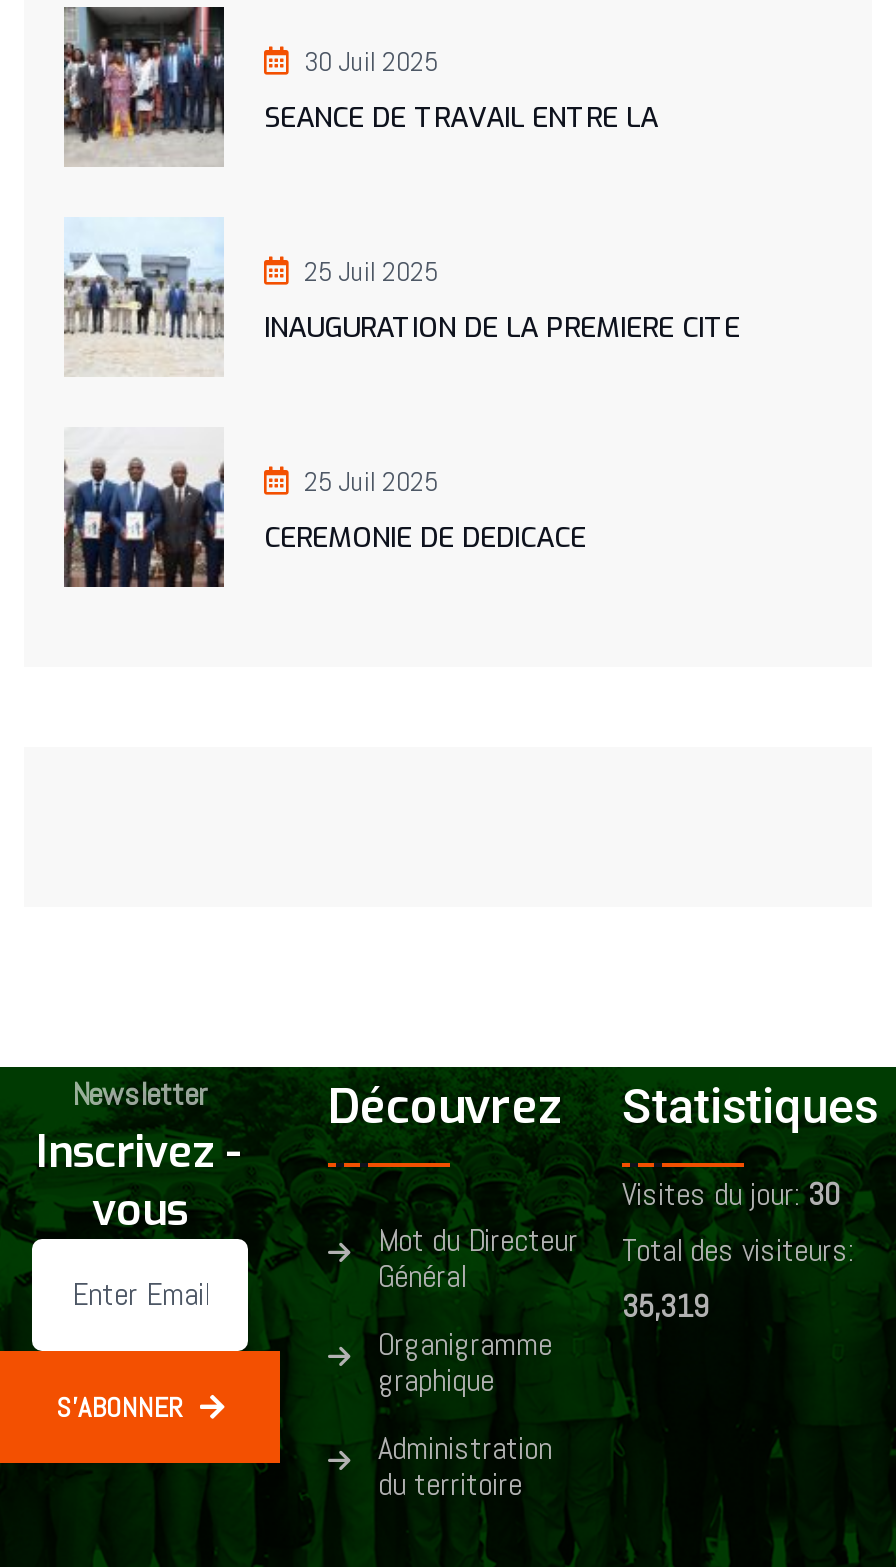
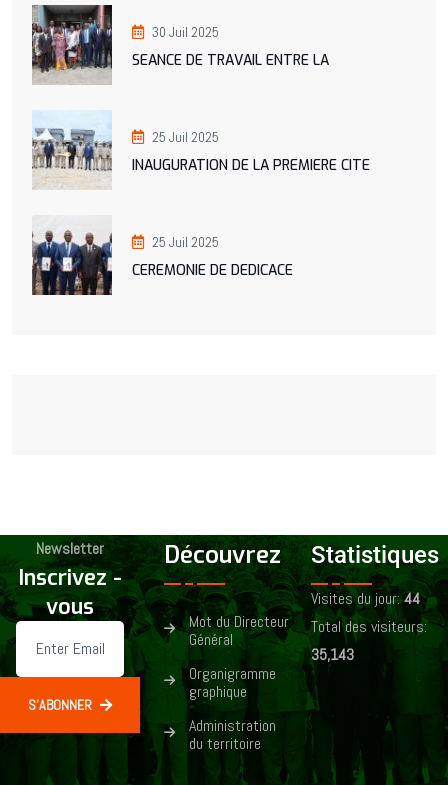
[622,1172,840,1214] Visites du jour: 30 -> [311,587,420,608] Visites du jour: 44
[622,1284,708,1326] 35,319 -> [311,643,354,664] 35,143

